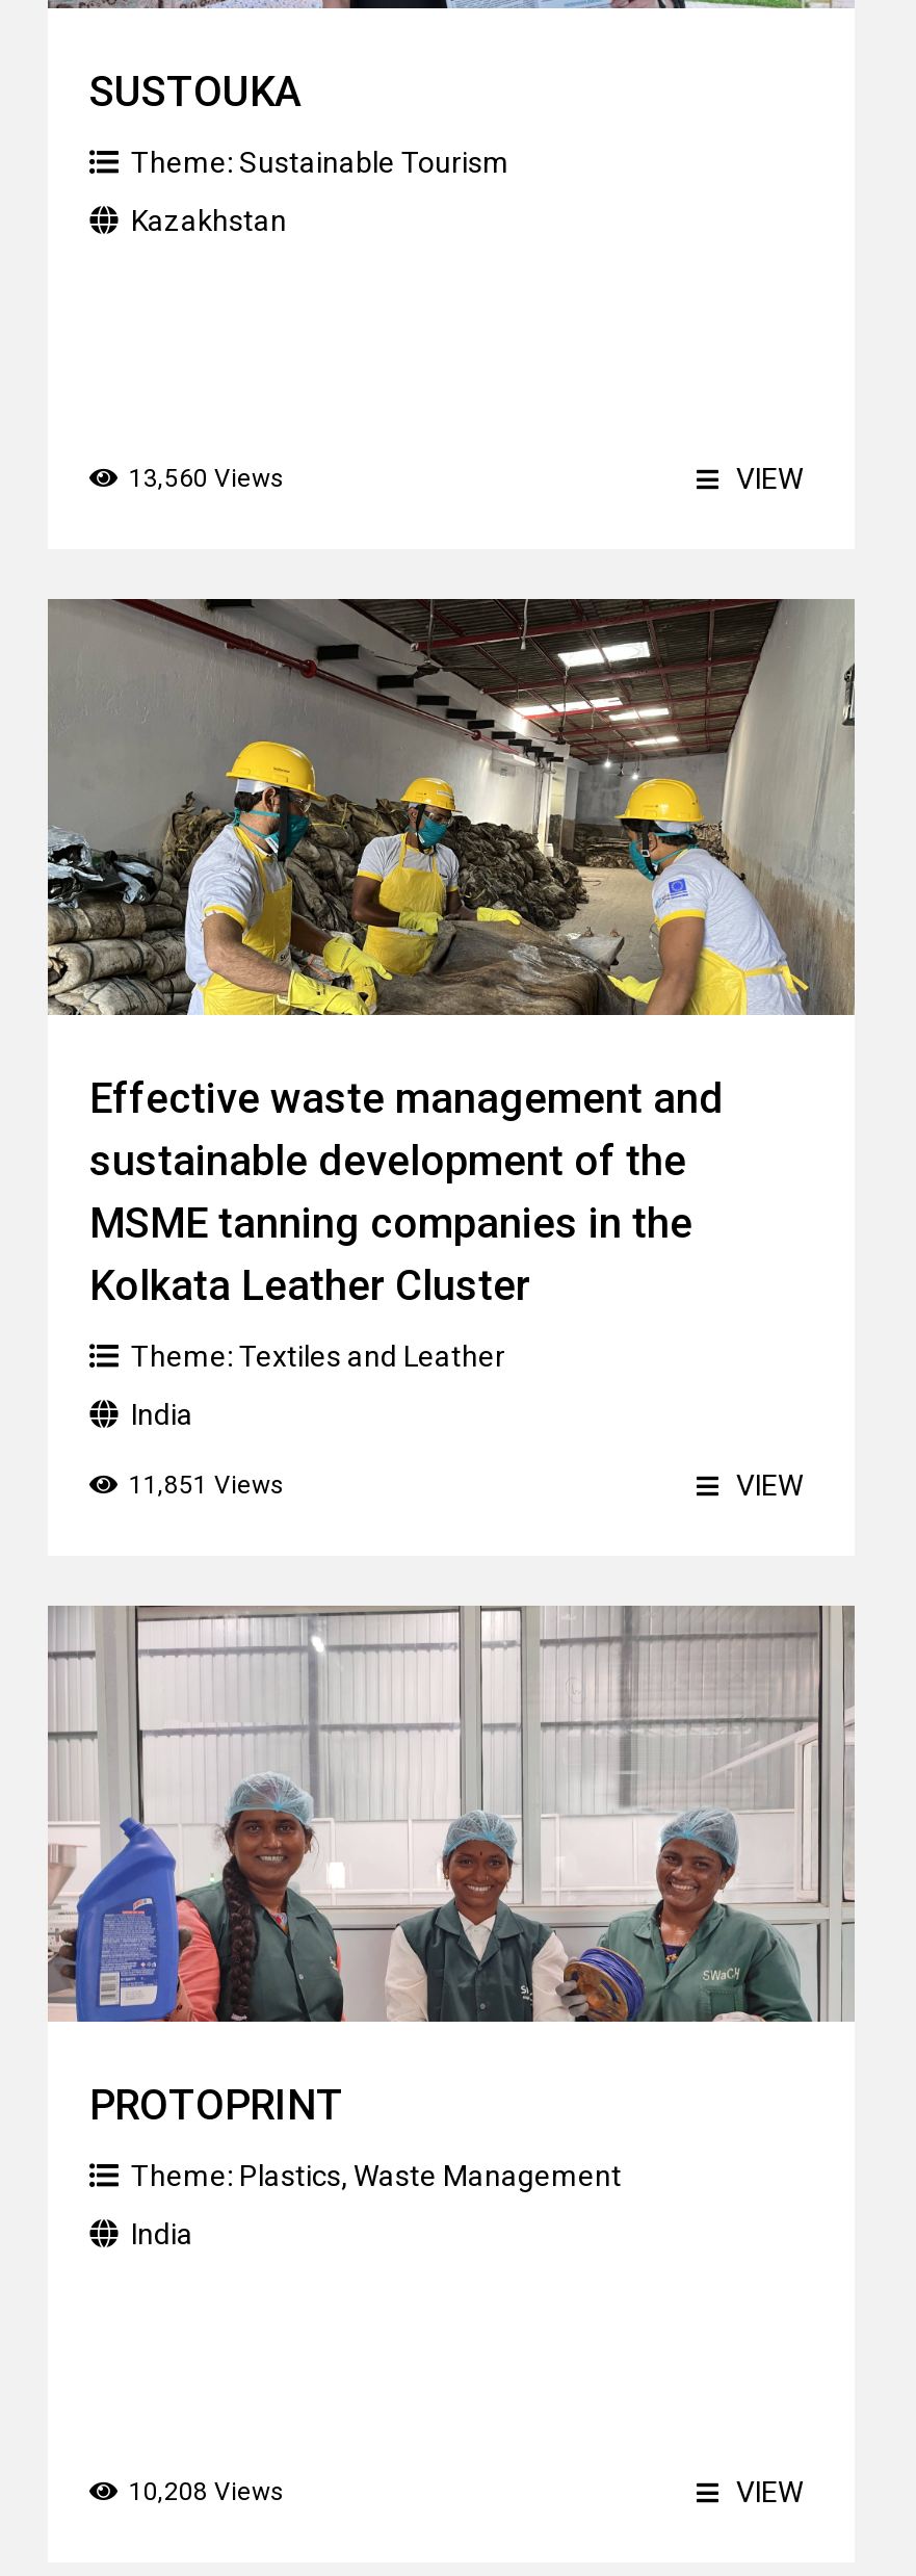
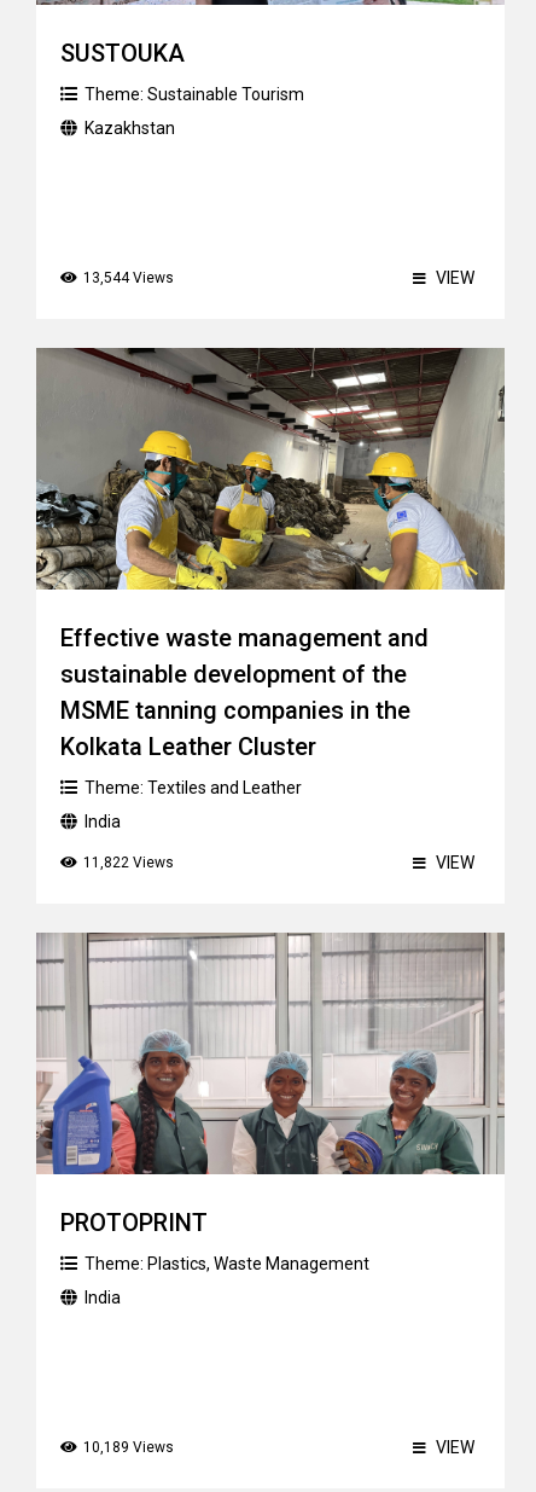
[129,464,285,493] 13,560 Views -> [83,269,174,286] 13,544 Views
[129,1471,285,1500] 11,851 Views -> [83,854,174,871] 11,822 Views
[129,2477,285,2506] 10,208 Views -> [83,1439,174,1456] 10,189 Views

